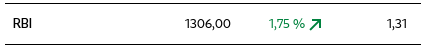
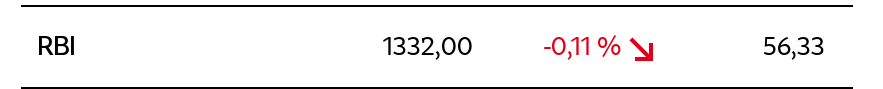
[185,18,407,31] 1306,00 | 1,75 % | 1,31 -> [383,35,825,61] 1332,00 | -0,11 % | 56,33

